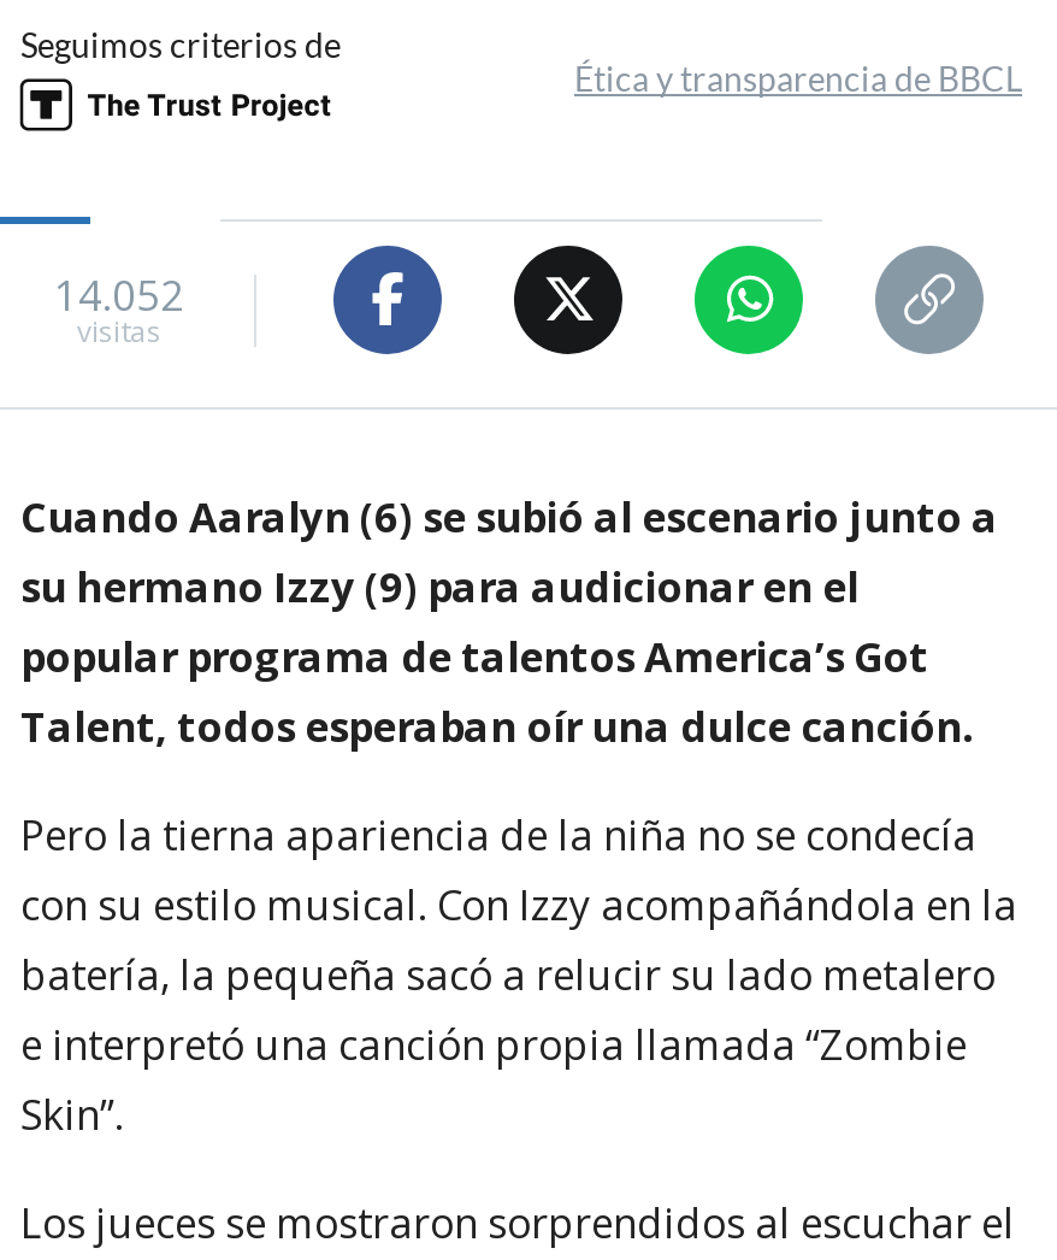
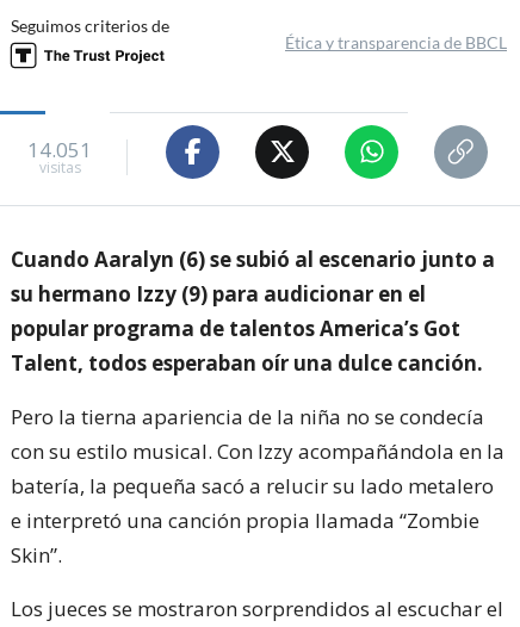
[54,268,184,324] 14.052 -> [27,136,92,164] 14.051

